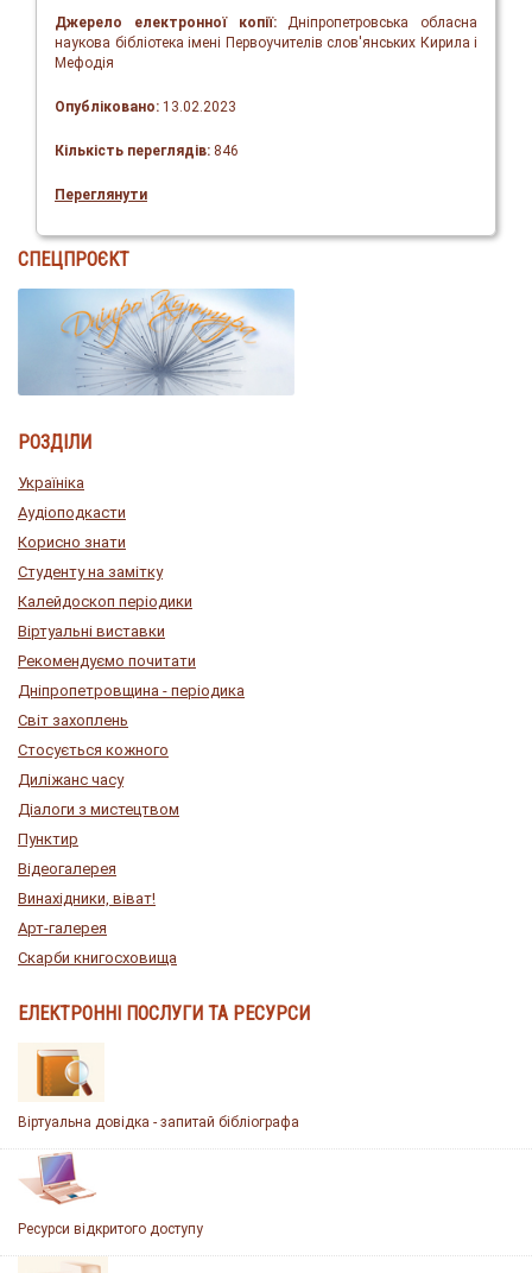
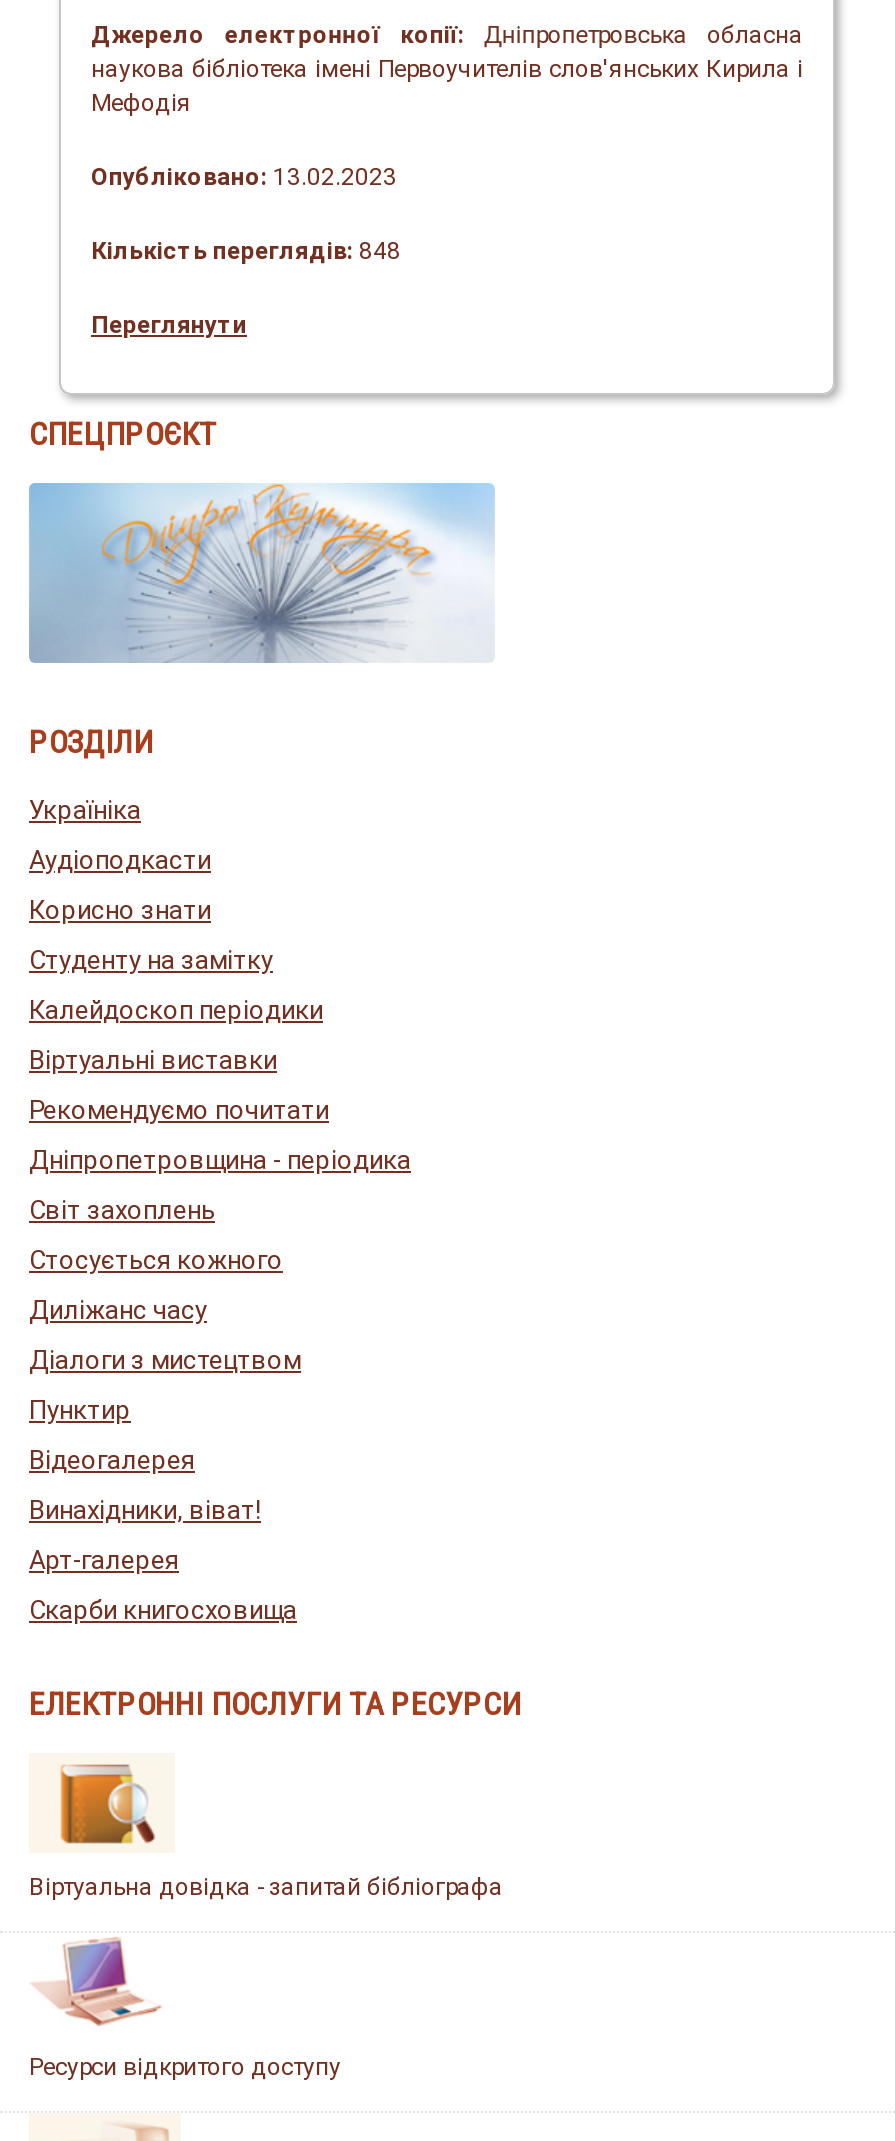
[55,142,239,159] Кількість переглядів: 846 -> [91,236,401,264] Кількість переглядів: 848

